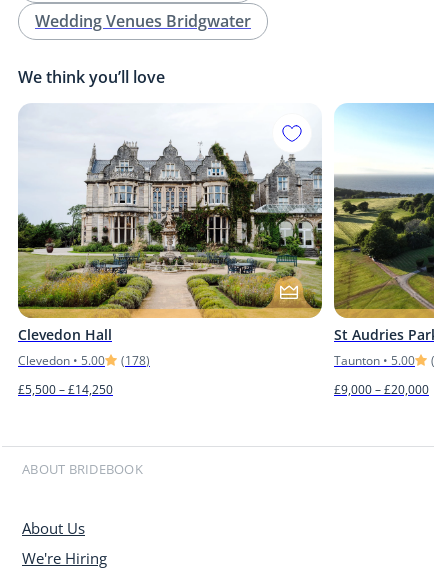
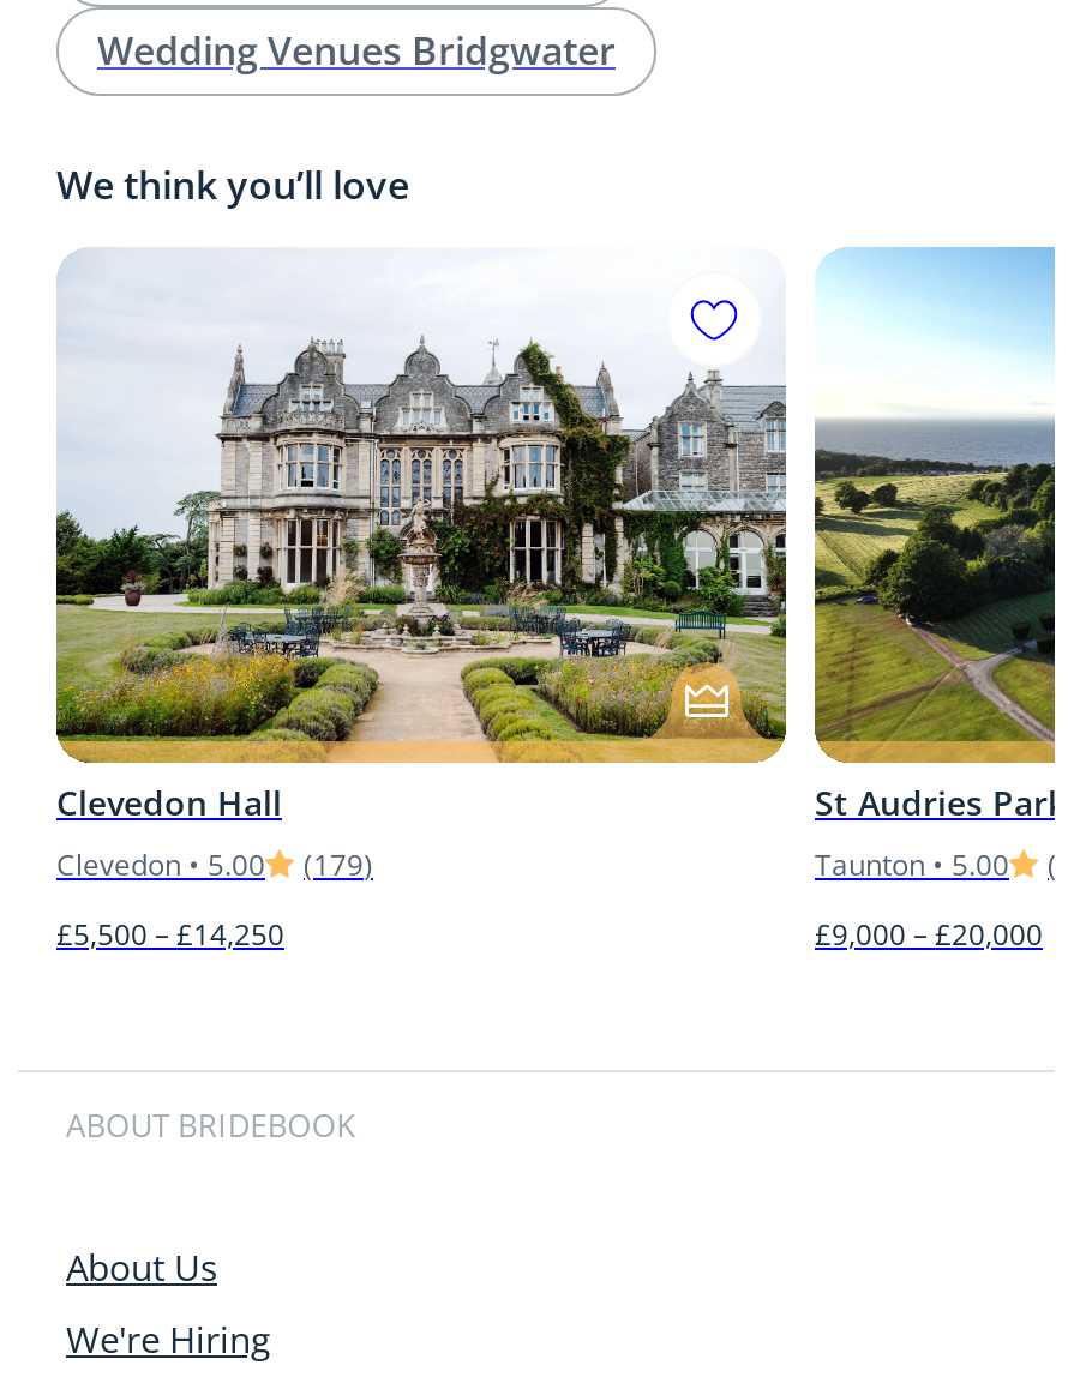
[18,352,150,369] Clevedon • 5.00 (178) -> [56,844,373,885] Clevedon • 5.00 (179)

